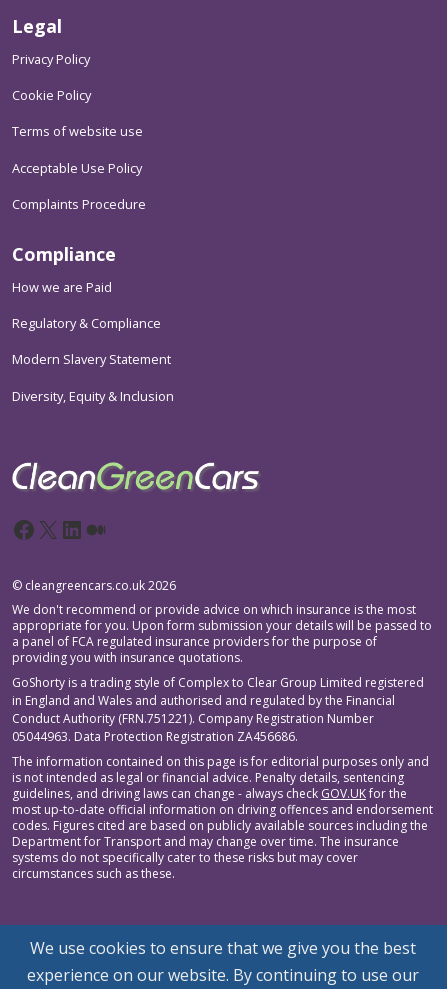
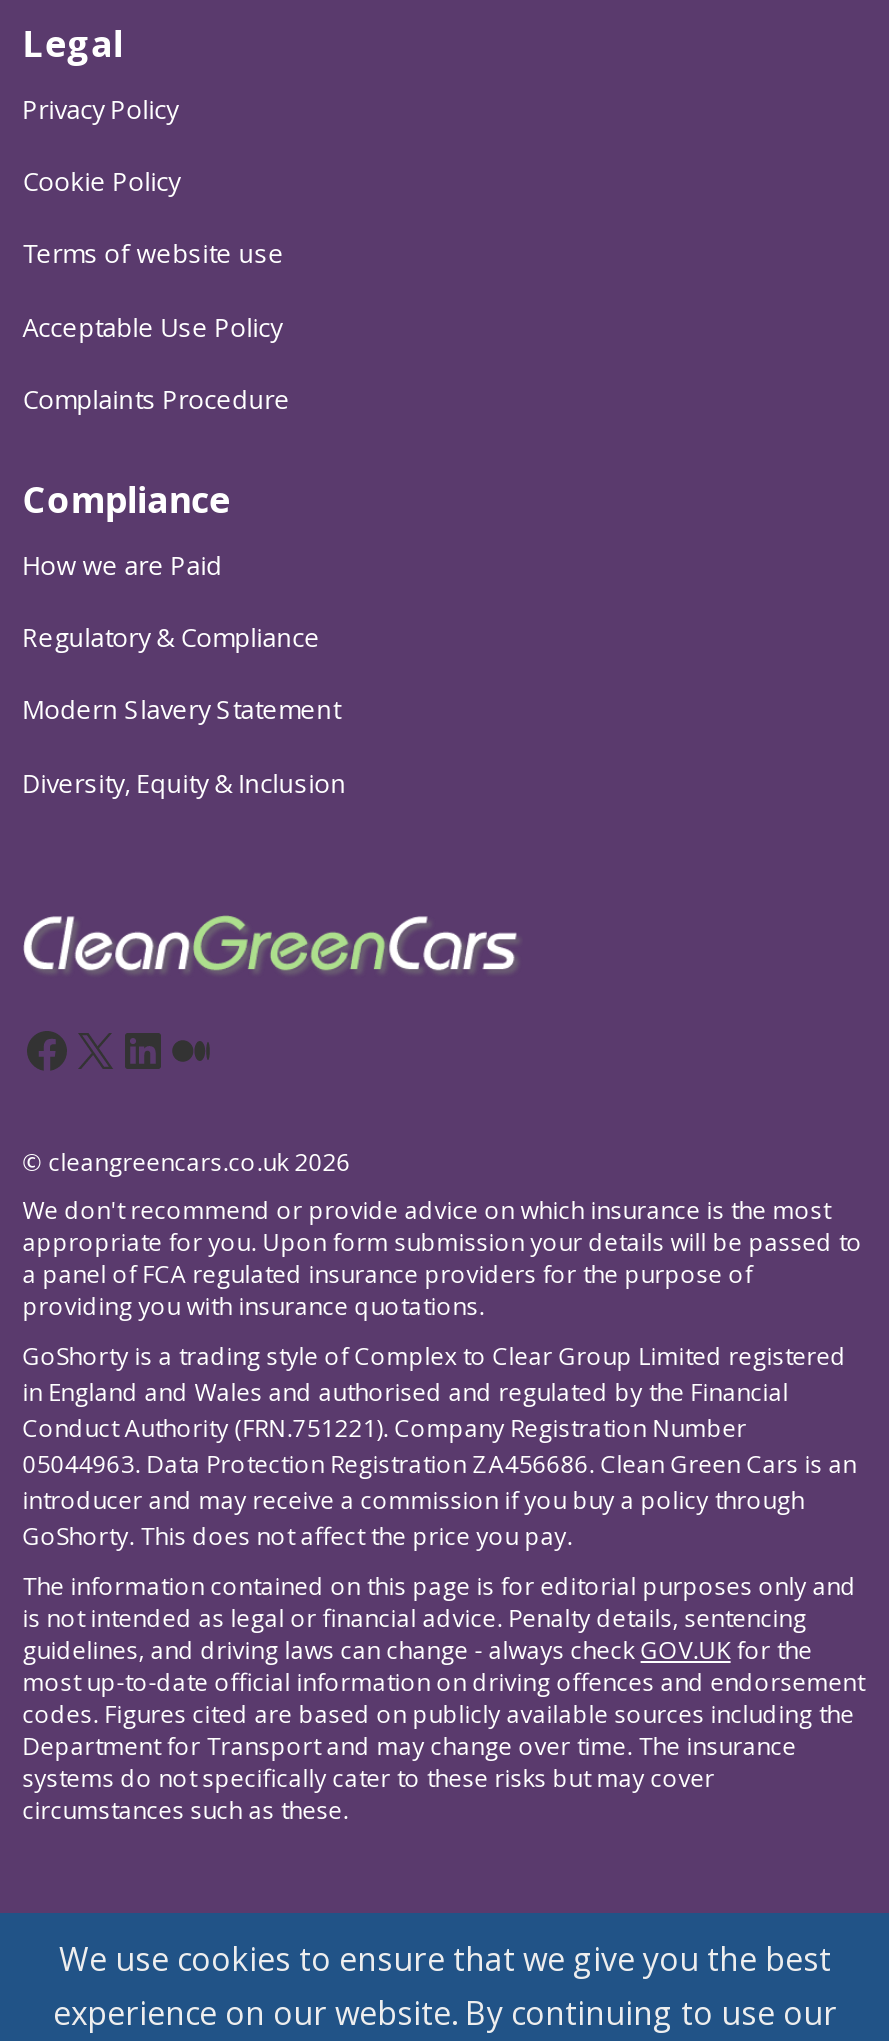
[12,728,298,745] 05044963. Data Protection Registration ZA456686. -> [23,1447,857,1553] 05044963. Data Protection Registration ZA456686. Clean Green Cars is an | introducer and may receive a commission if you buy a policy through | GoShorty. This does not affect the price you pay.

